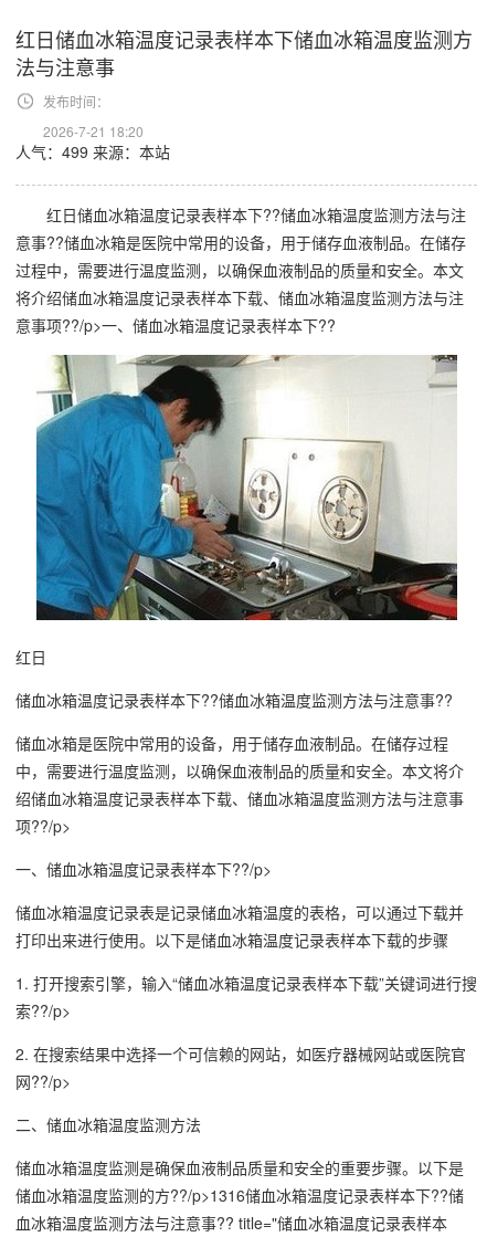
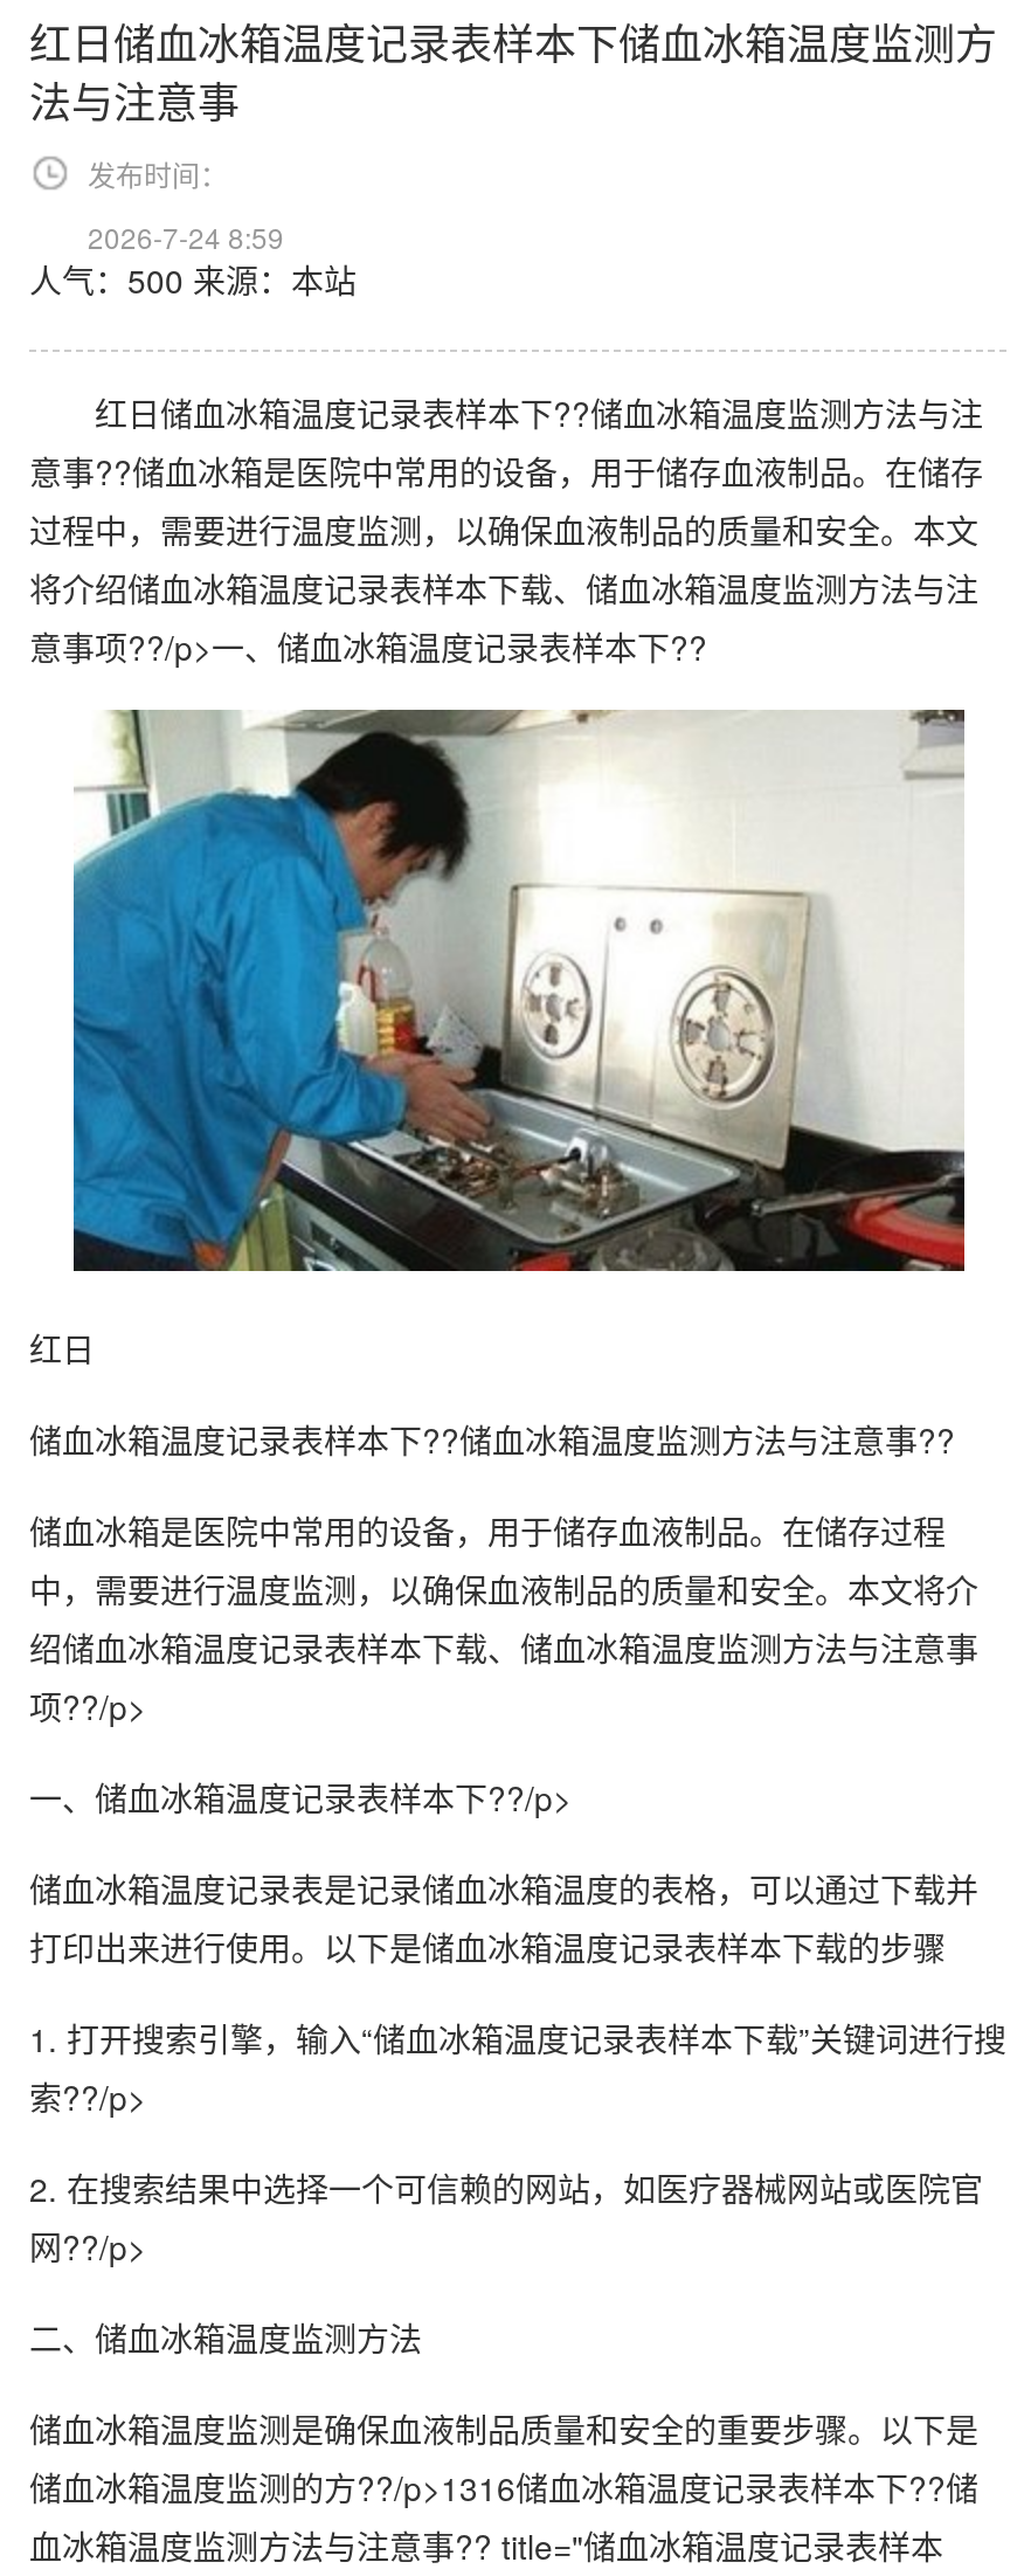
[43,122,144,140] 2026-7-21 18:20 -> [88,216,284,256] 2026-7-24 8:59
[15,140,170,163] 人气：499来源：本站 -> [29,256,357,303] 人气：500来源：本站

